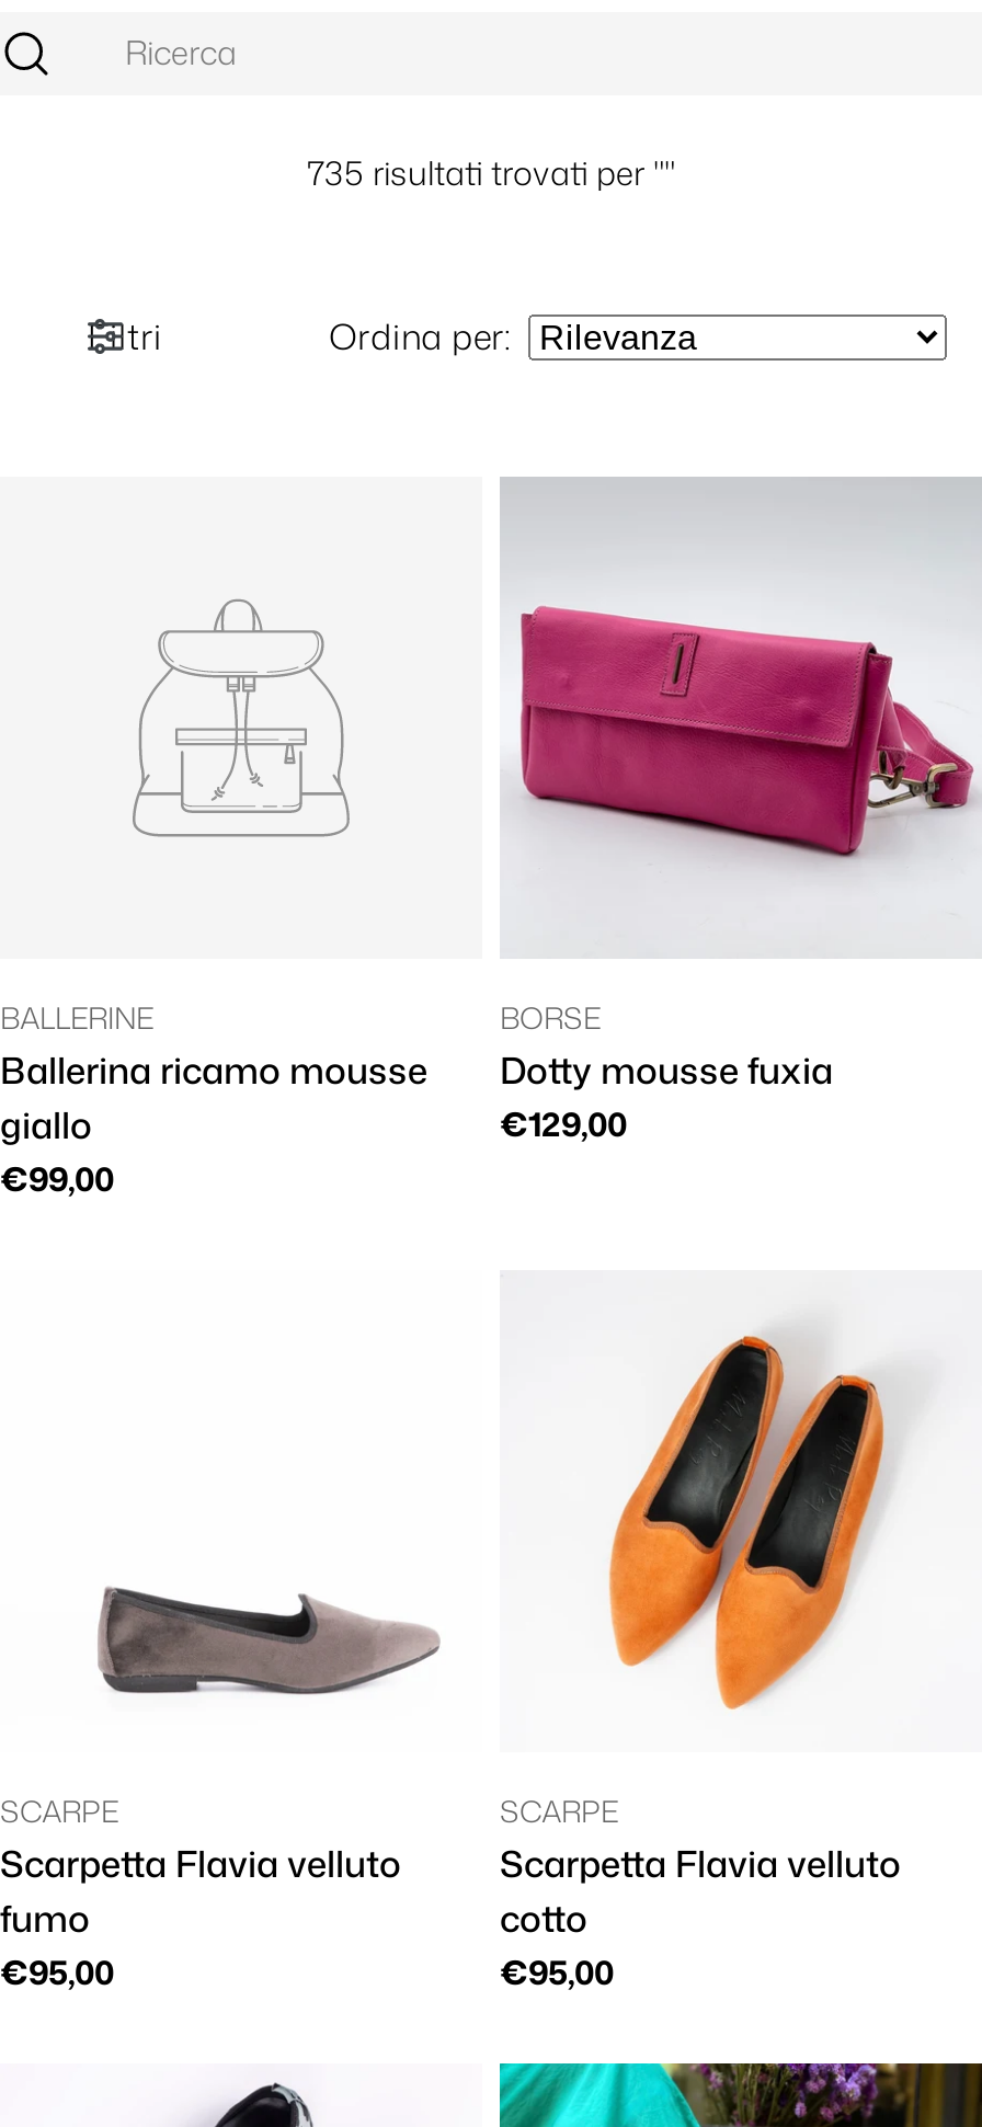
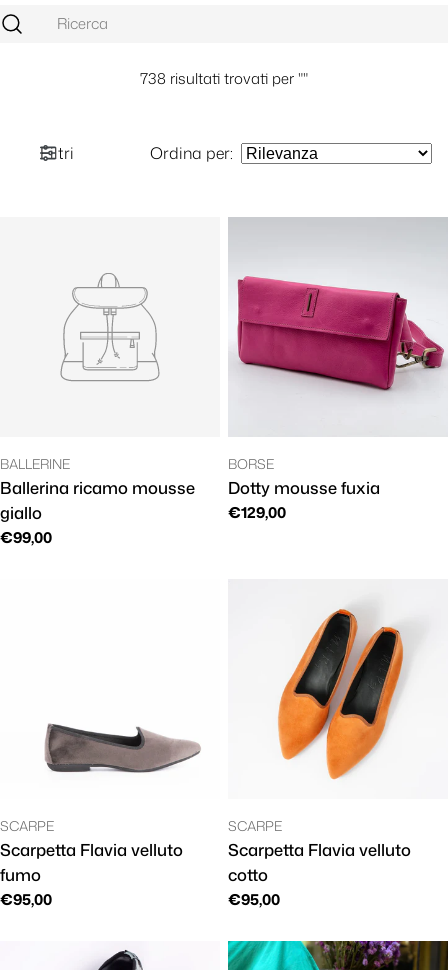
[307,151,675,197] 735 risultati trovati per "" -> [140,68,308,89] 738 risultati trovati per ""

